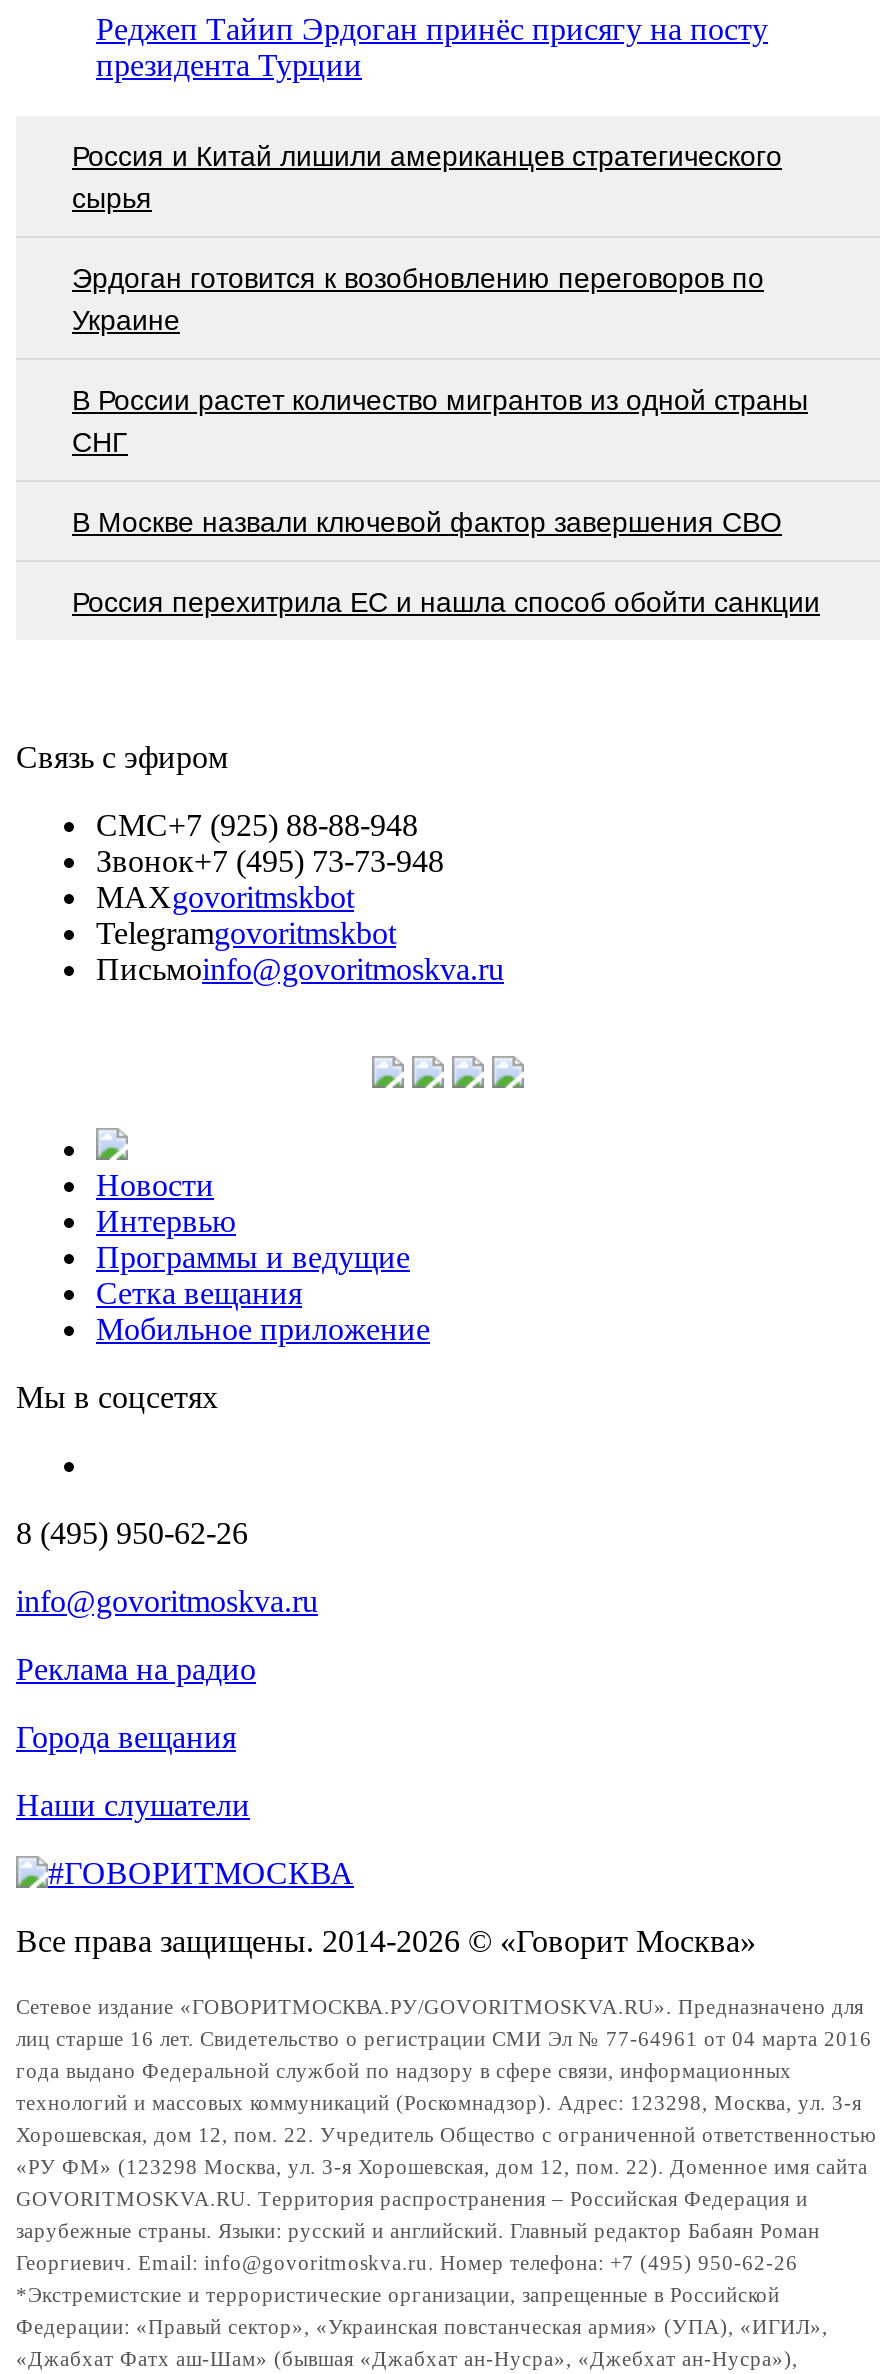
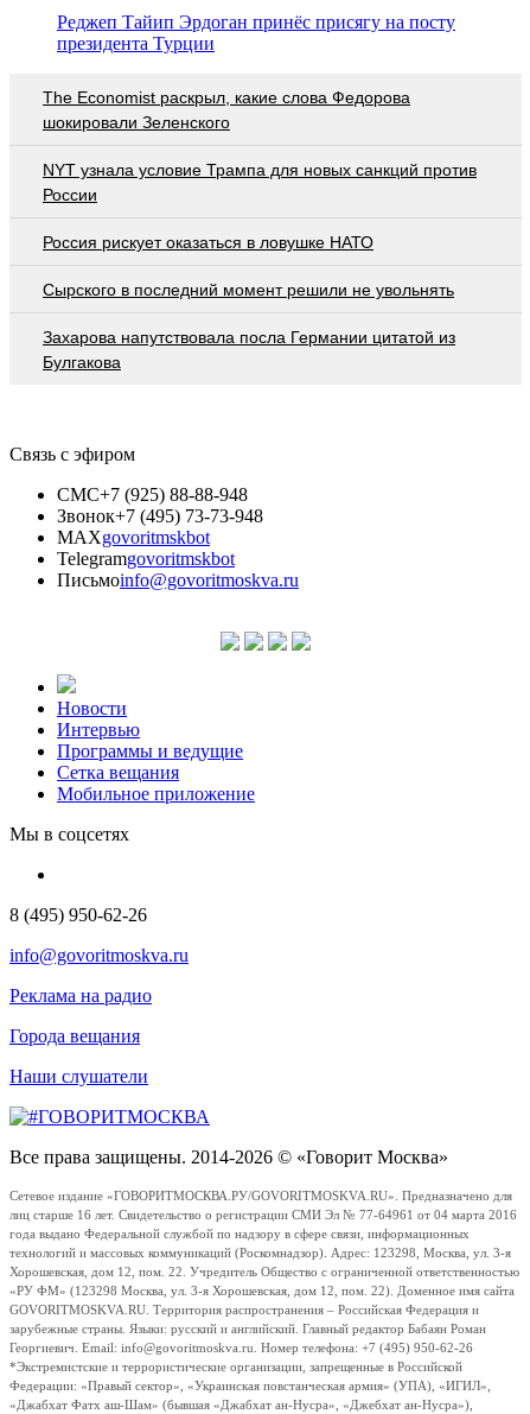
[72,139,782,213] Россия и Китай лишили американцев стратегического | сырья -> [43,87,410,131] The Economist раскрыл, какие слова Федорова | шокировали Зеленского
[72,261,764,335] Эрдоган готовится к возобновлению переговоров по | Украине -> [43,160,477,204] NYT узнала условие Трампа для новых санкций против | России
[72,383,808,457] В России растет количество мигрантов из одной страны | СНГ -> [43,232,373,251] Россия рискует оказаться в ловушке НАТО
[72,505,782,537] В Москве назвали ключевой фактор завершения СВО -> [43,280,454,299] Сырского в последний момент решили не увольнять
[72,585,820,617] Россия перехитрила EC и нашла способ обойти санкции -> [43,327,455,371] Захарова напутствовала посла Германии цитатой из | Булгакова

